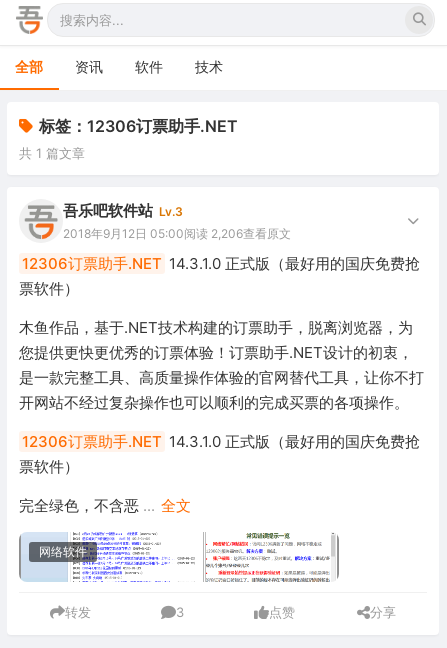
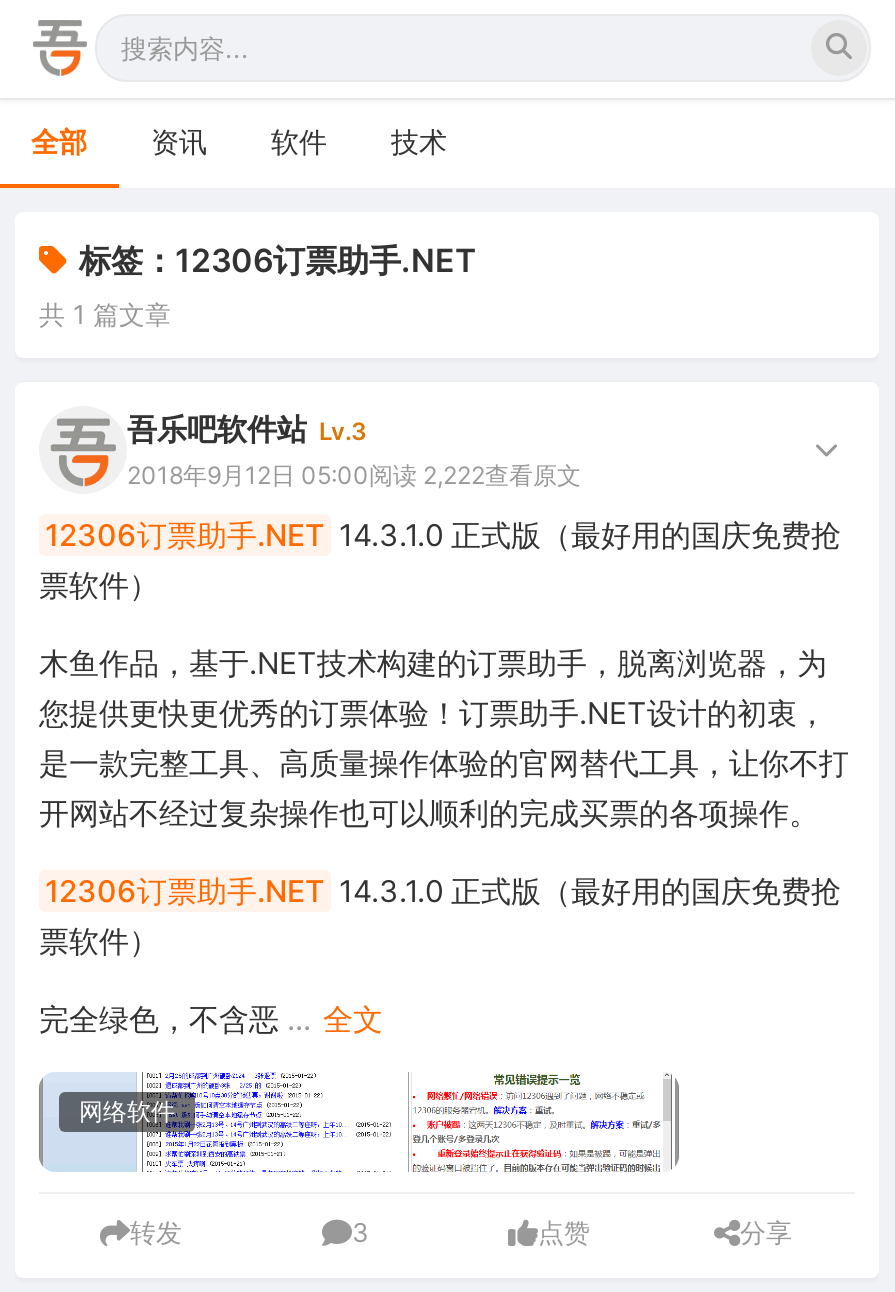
[63,226,291,241] 2018年9月12日 05:00阅读 2,206查看原文 -> [127,460,581,490] 2018年9月12日 05:00阅读 2,222查看原文

